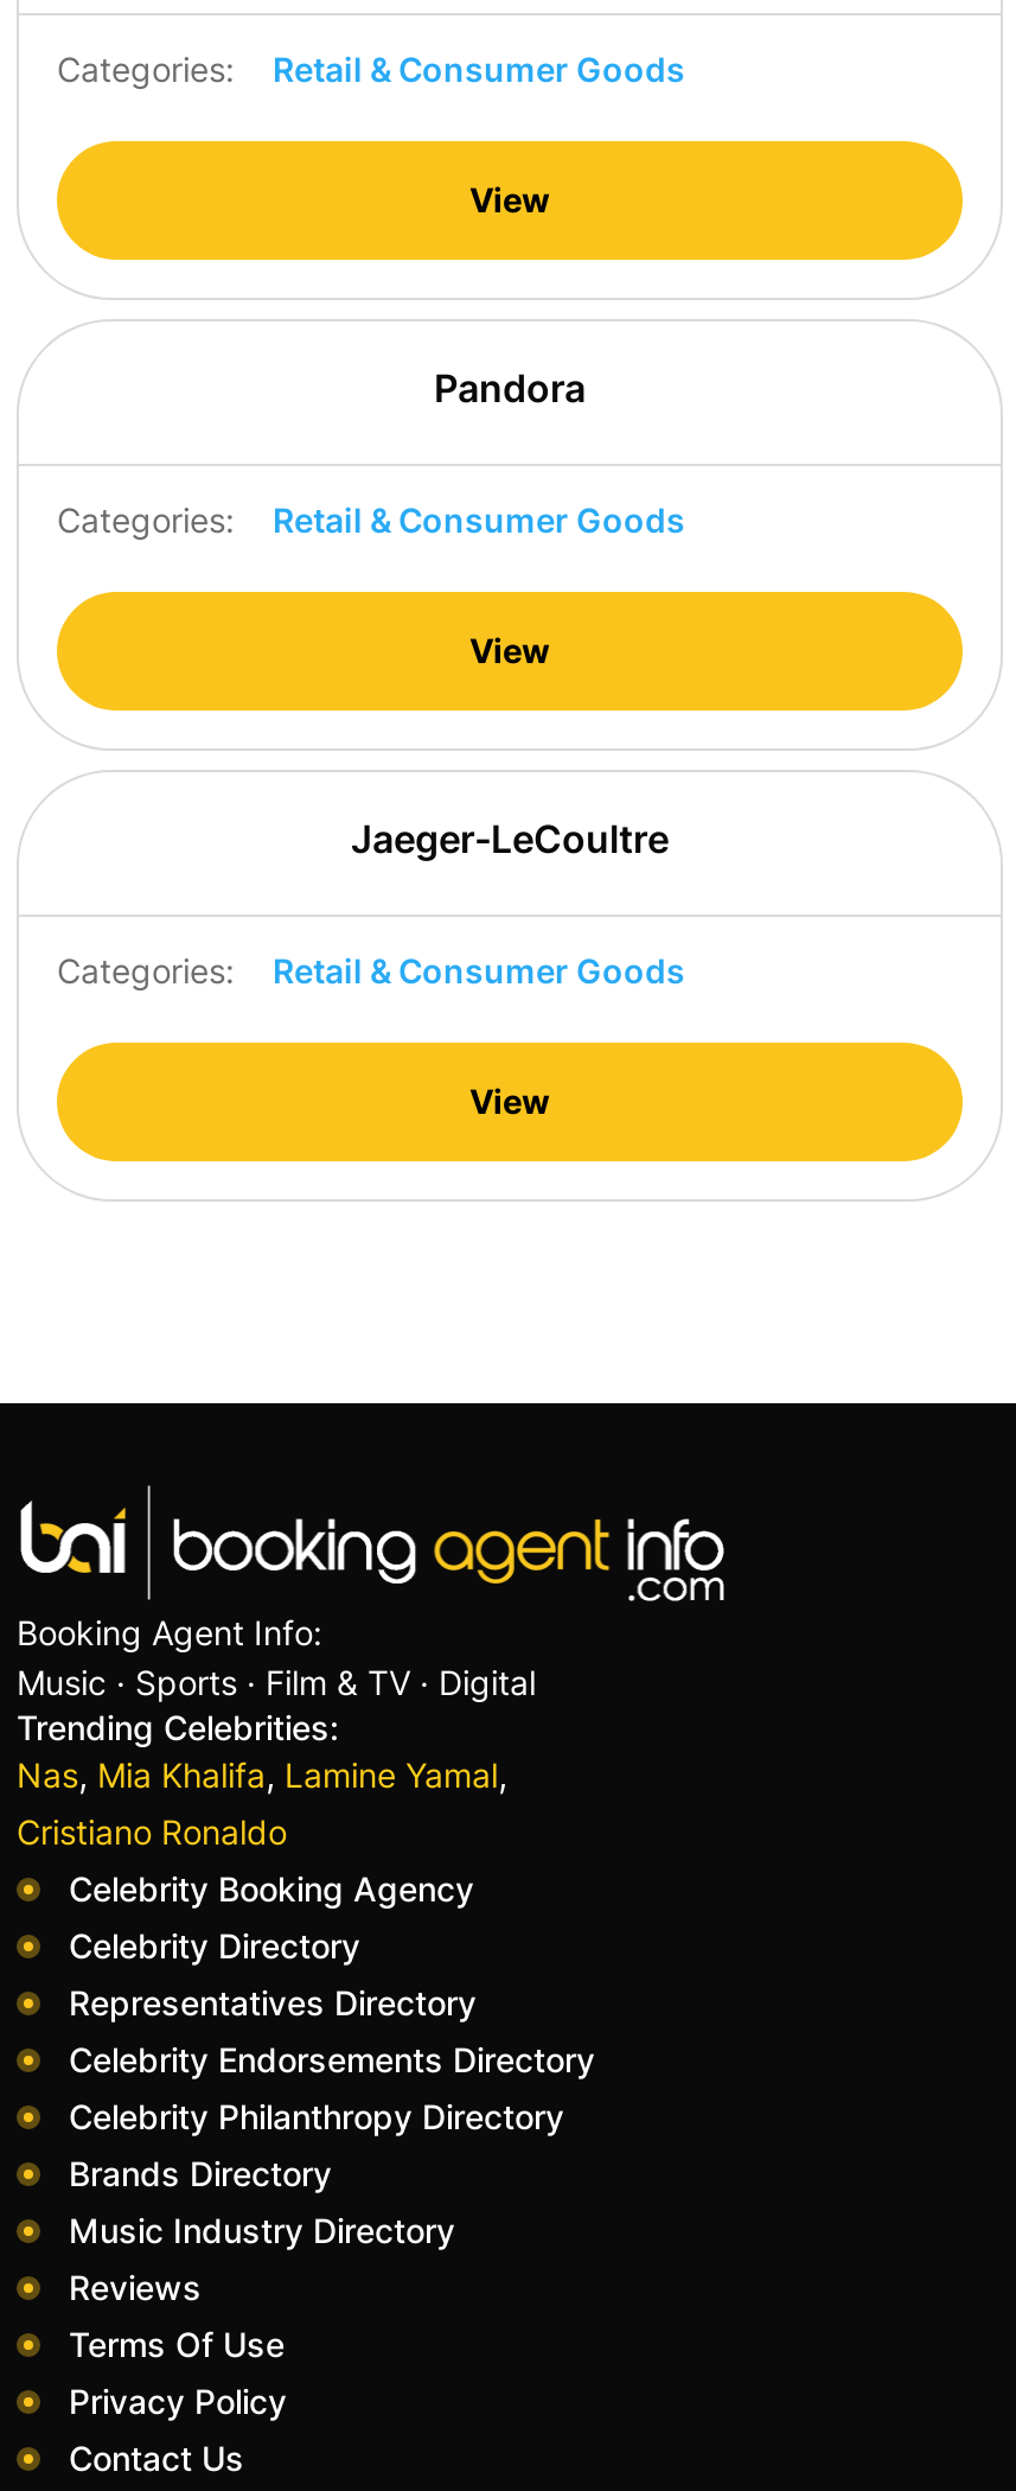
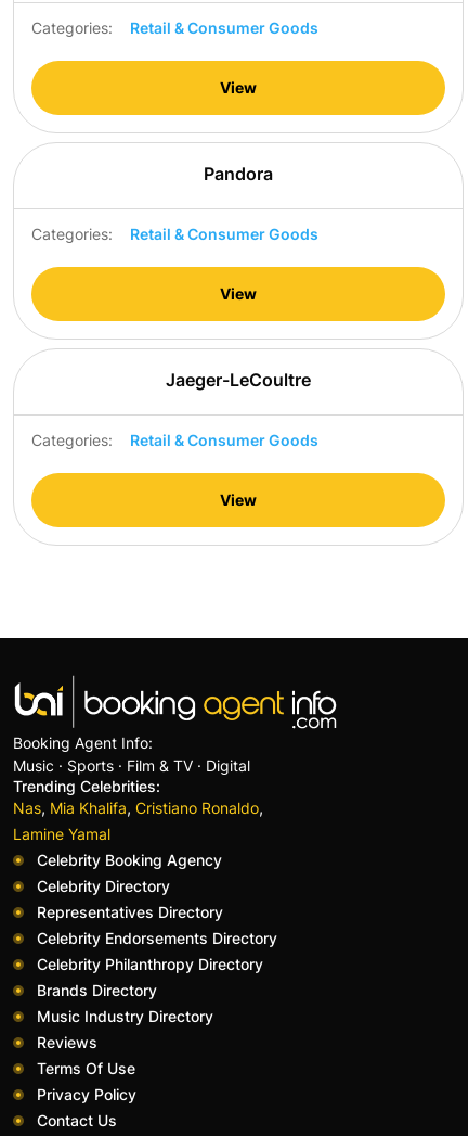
[17,1753,507,1853] Nas, Mia Khalifa, Lamine Yamal, | Cristiano Ronaldo -> [13,798,263,843] Nas, Mia Khalifa, Cristiano Ronaldo, | Lamine Yamal

